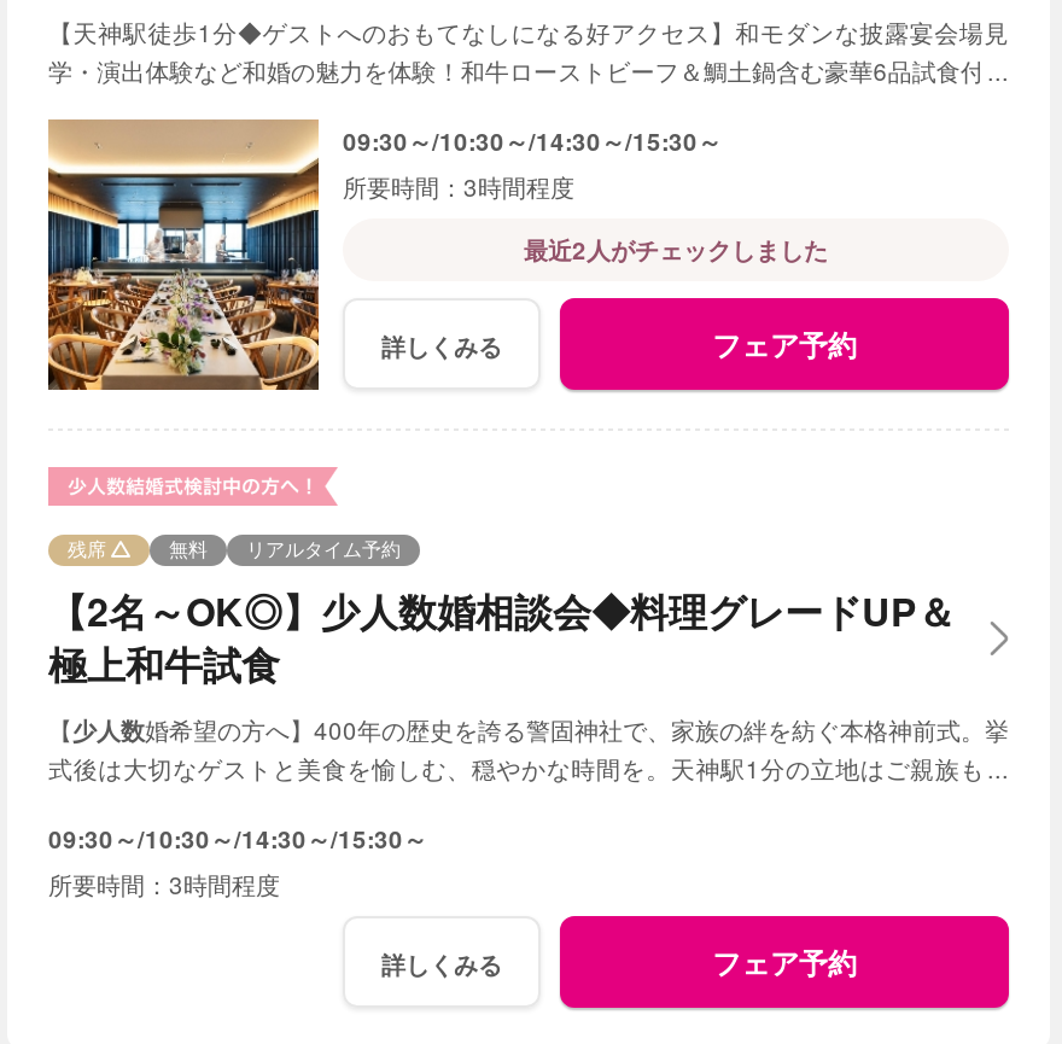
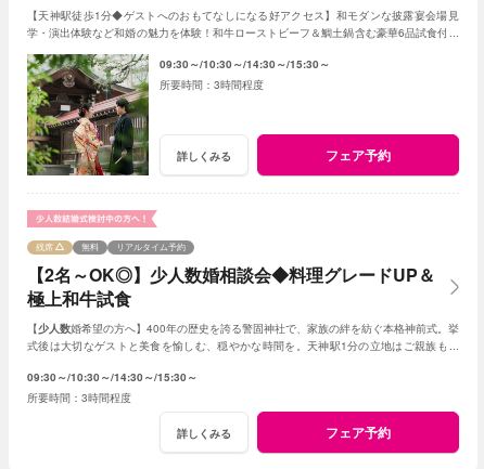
[46,132,321,392] [image] -> [26,60,150,177] [image]
[524,232,828,266] 最近2人がチェックしました -> none

